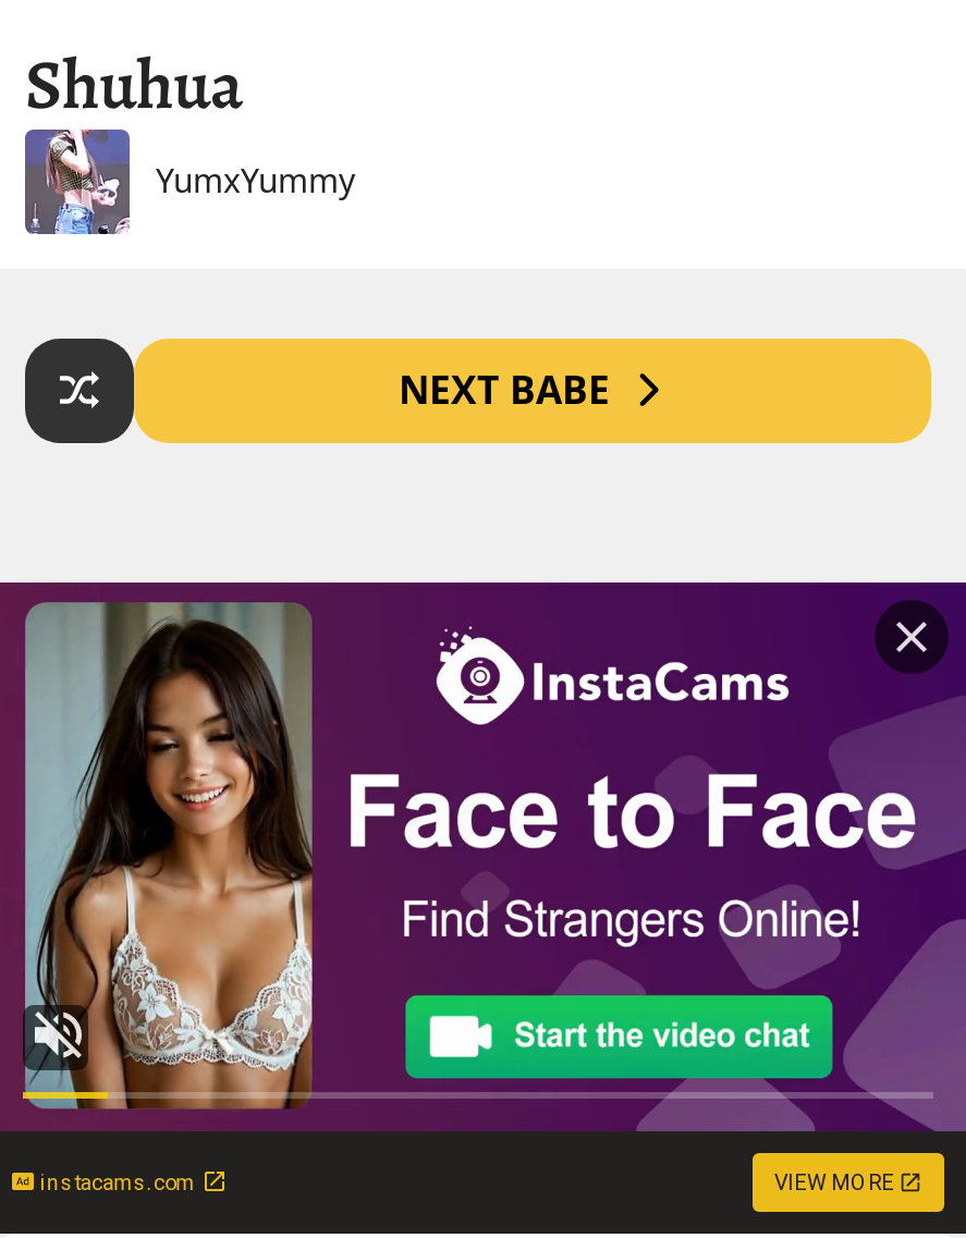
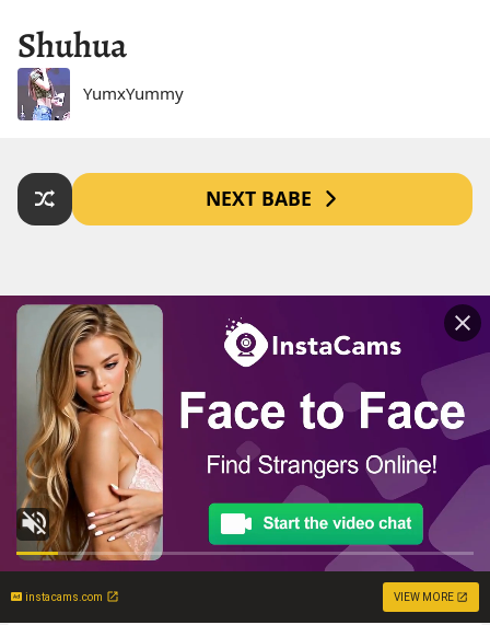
[25,600,315,1110] [image] -> [16,303,164,562] [image]

